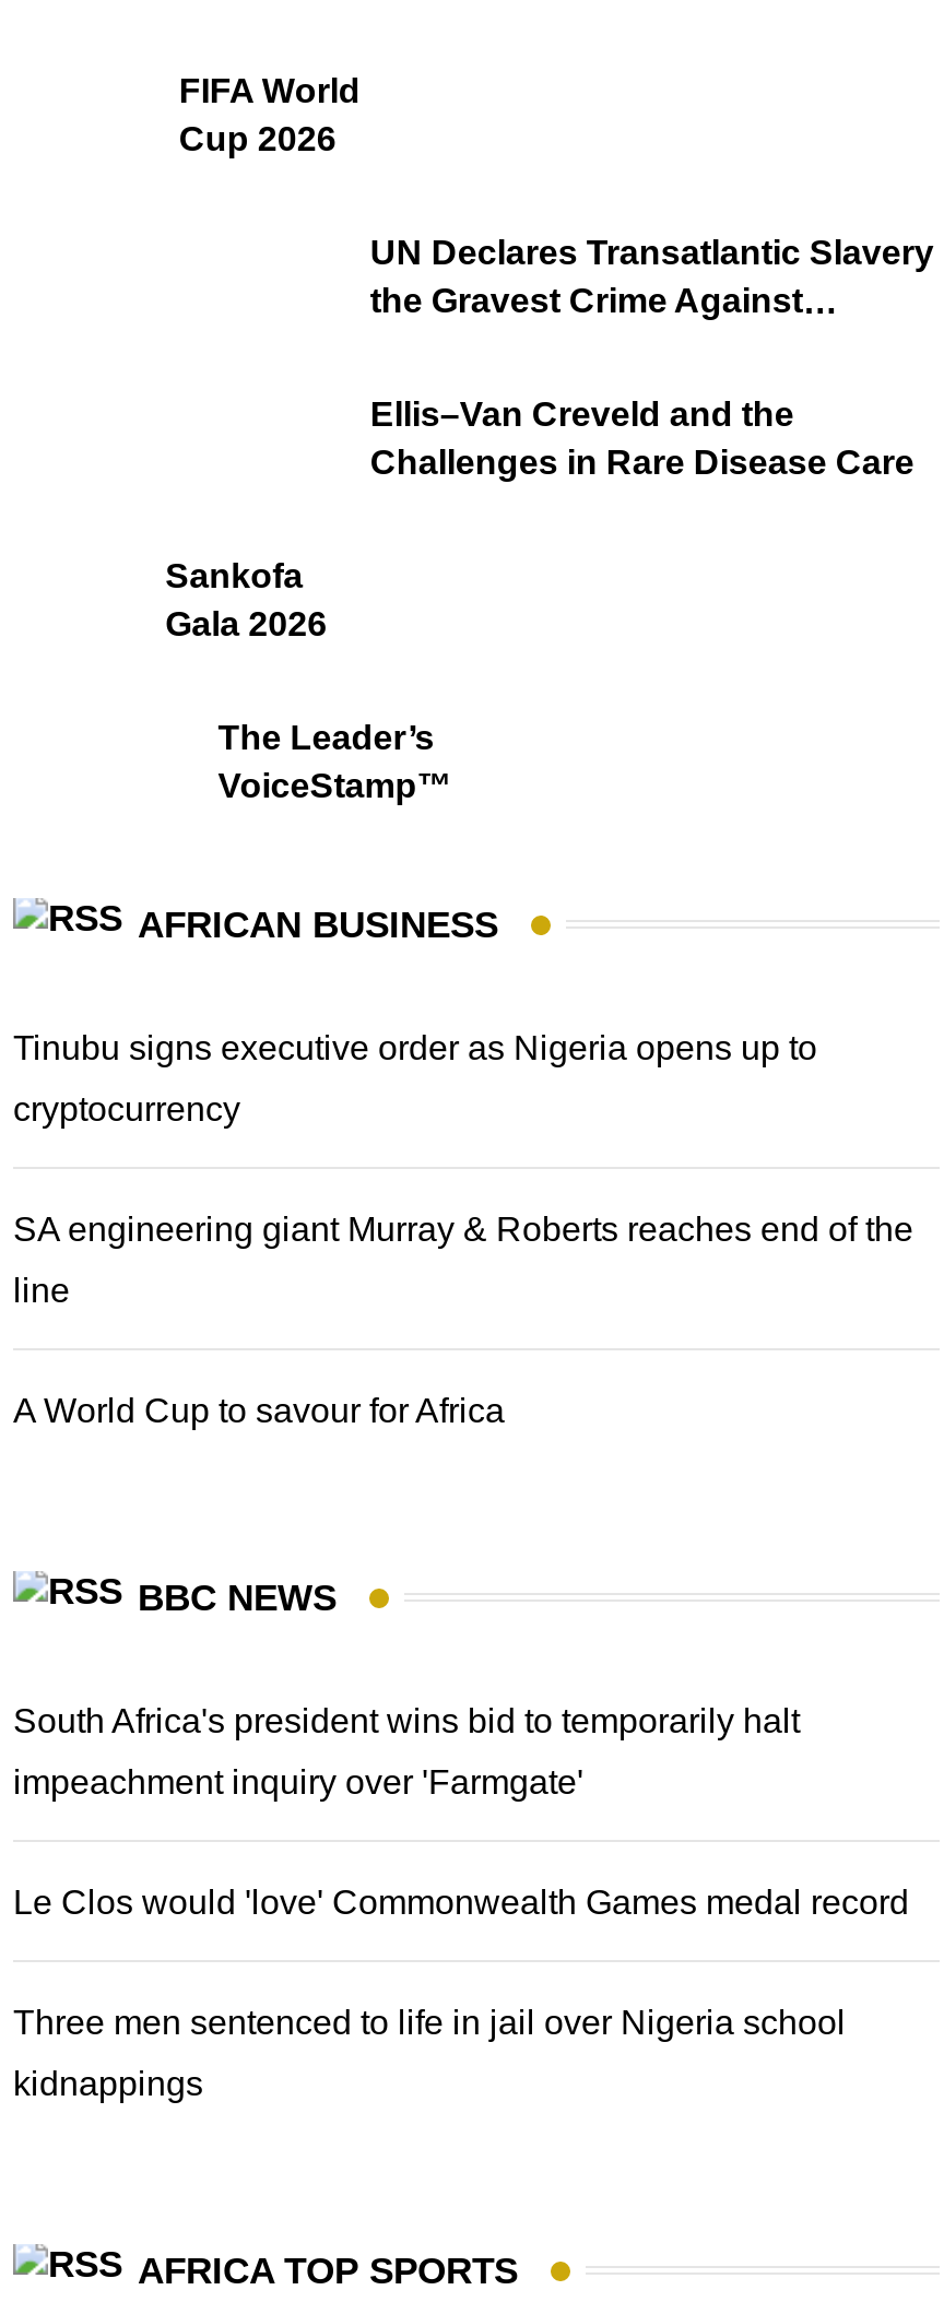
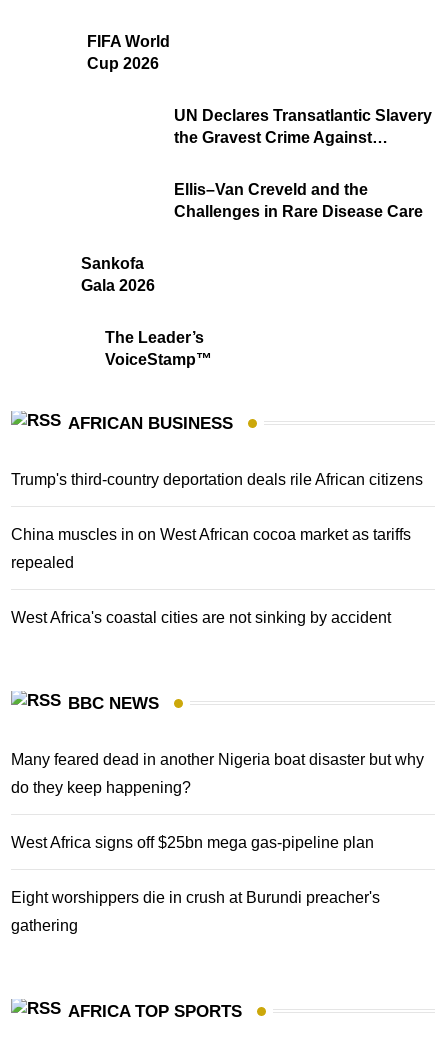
[13,1030,913,1430] Tinubu signs executive order as Nigeria opens up to | cryptocurrency | SA engineering giant Murray & Roberts reaches end of the | line | A World Cup to savour for Africa -> [11,471,423,626] Trump's third-country deportation deals rile African citizens | China muscles in on West African cocoa market as tariffs | repealed | West Africa's coastal cities are not sinking by accident
[13,1703,800,1740] South Africa's president wins bid to temporarily halt -> [11,751,424,768] Many feared dead in another Nigeria boat disaster but why
[13,1764,583,1801] impeachment inquiry over 'Farmgate' -> [11,779,191,796] do they keep happening?
[13,1884,909,1921] Le Clos would 'love' Commonwealth Games medal record -> [11,834,374,851] West Africa signs off $25bn mega gas-pipeline plan
[13,2004,846,2042] Three men sentenced to life in jail over Nigeria school -> [11,889,380,906] Eight worshippers die in crush at Burundi preacher's
[13,2066,203,2103] kidnappings -> [11,917,78,934] gathering

